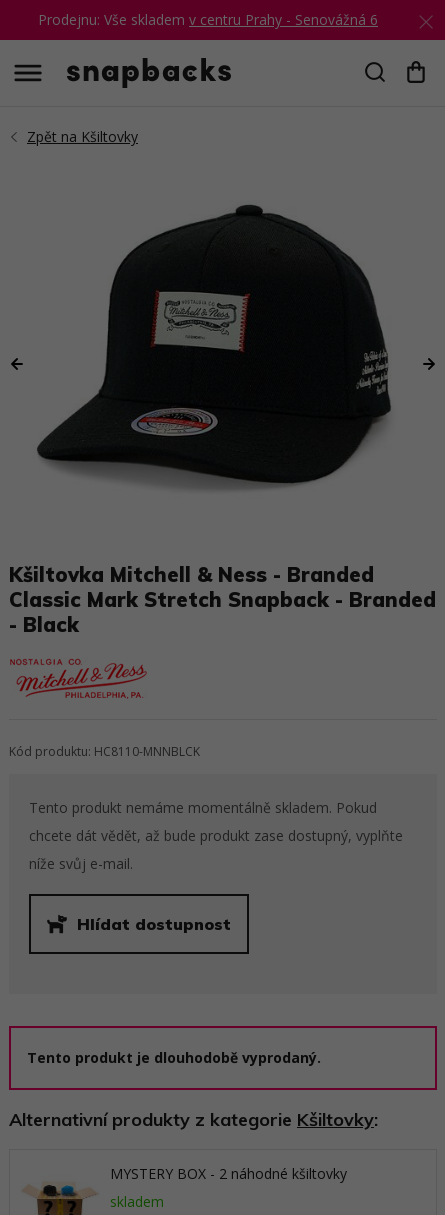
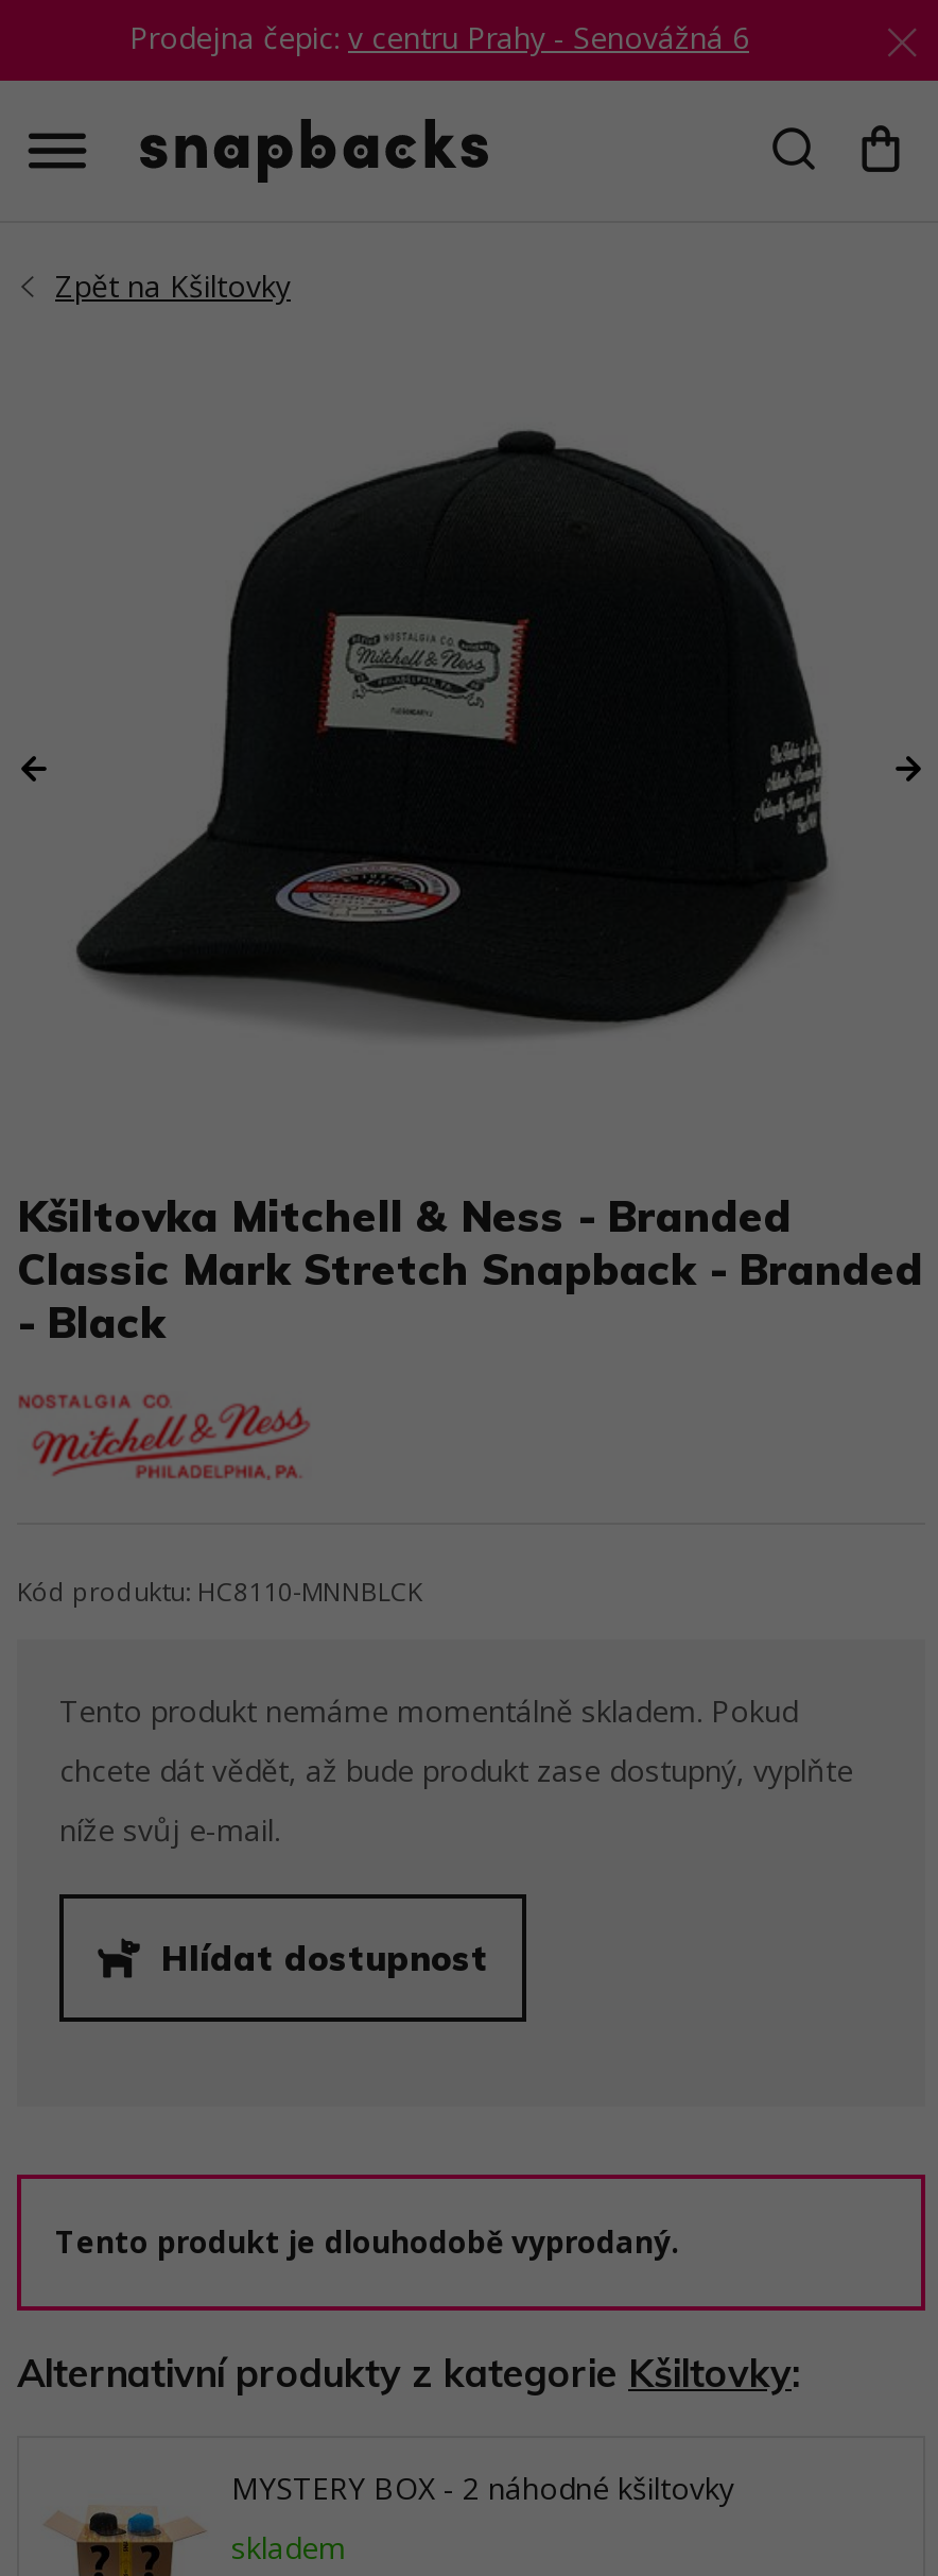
[38,10,378,29] Prodejnu: Vše skladem v centru Prahy - Senovážná 6 -> [129,17,749,57] Prodejna čepic: v centru Prahy - Senovážná 6

